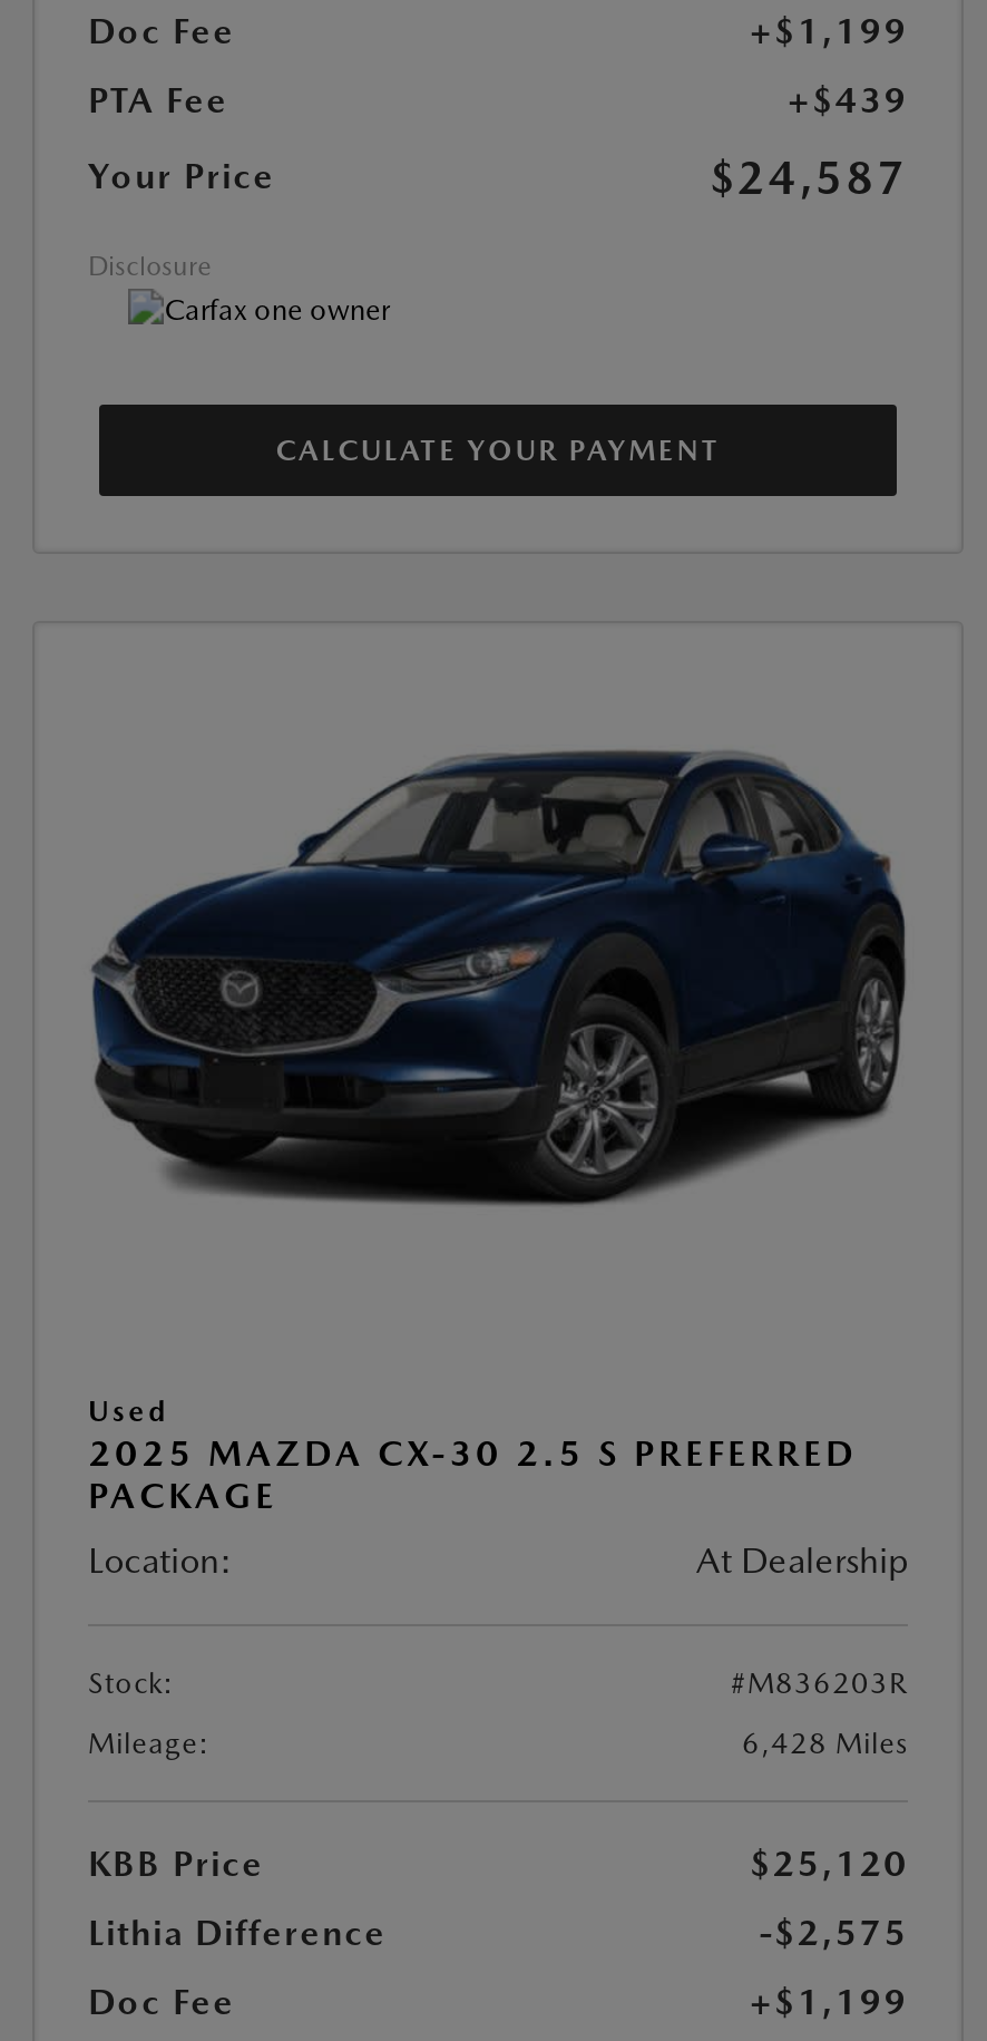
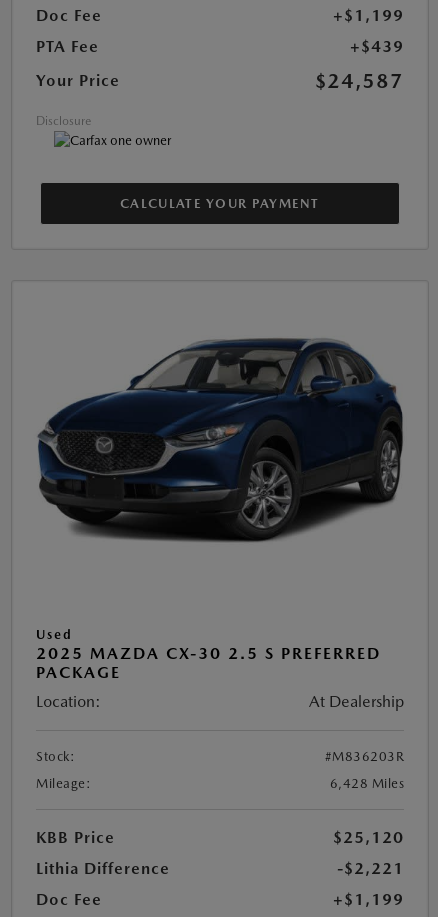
[759,1913,908,1955] -$2,575 -> [337,859,404,878] -$2,221

